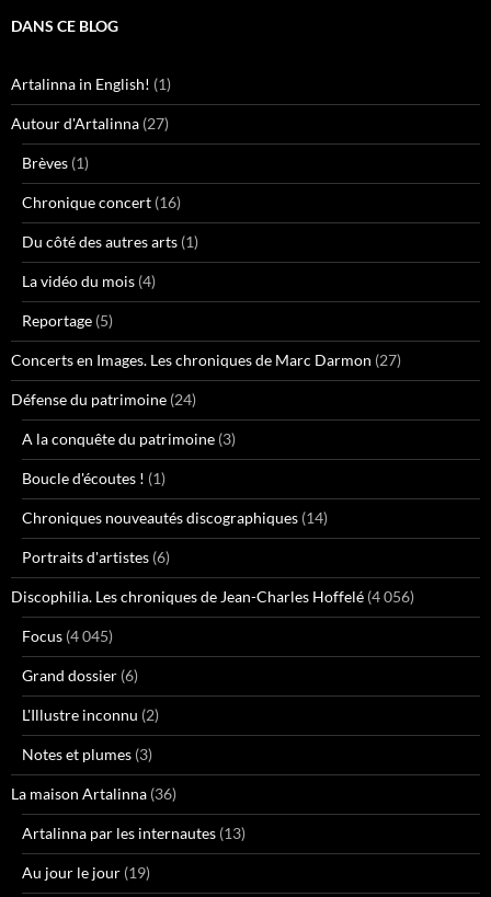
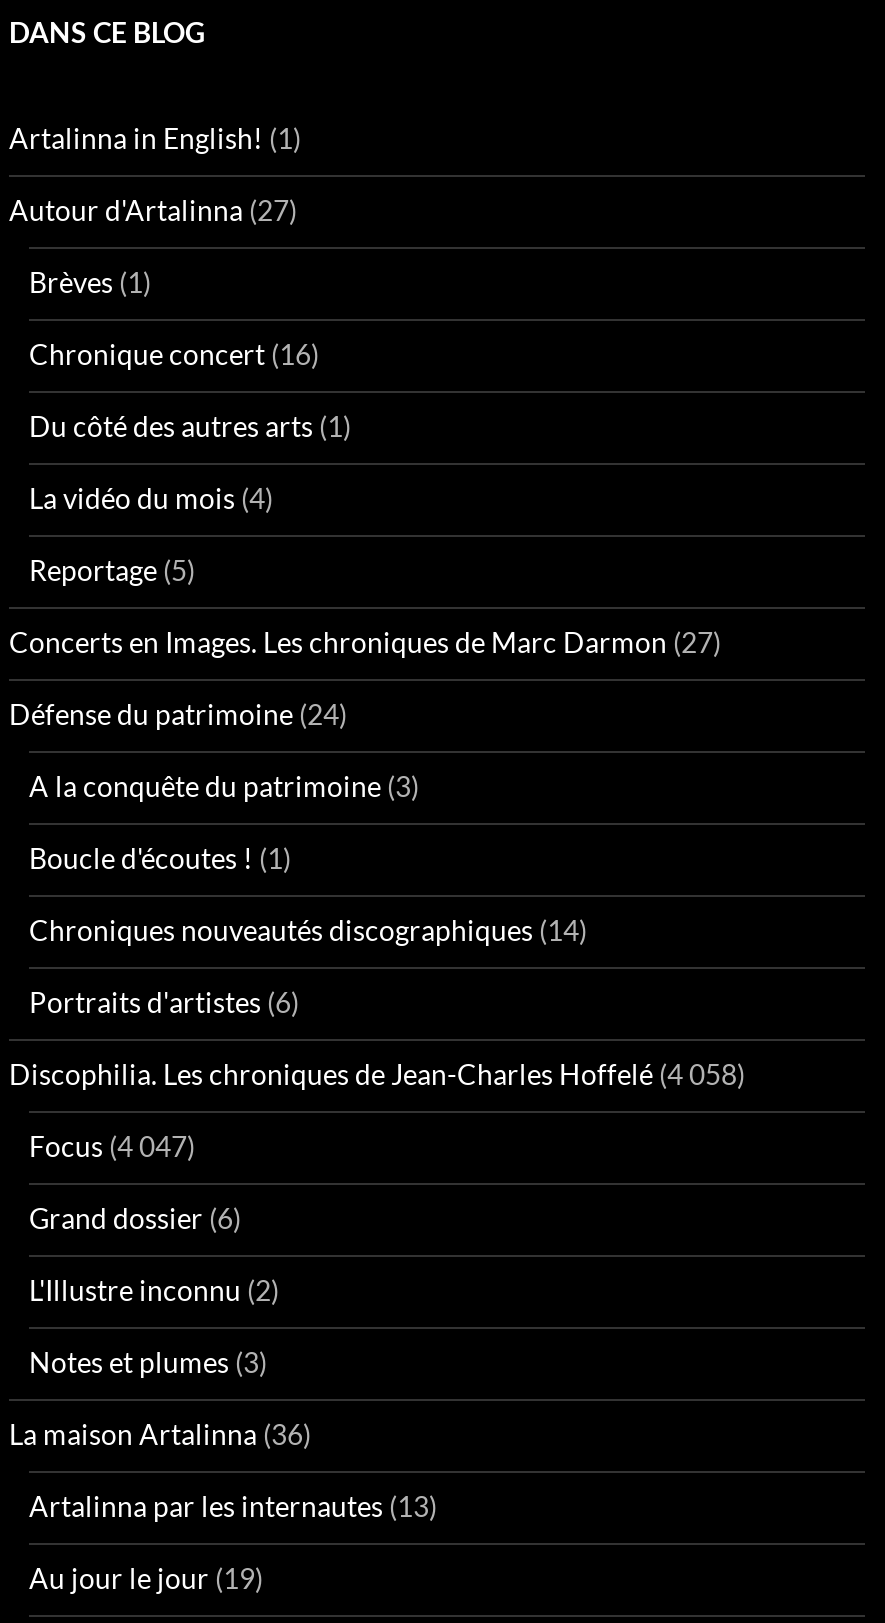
[11,587,414,606] Discophilia. Les chroniques de Jean-Charles Hoffelé (4 056) -> [9,1057,745,1091] Discophilia. Les chroniques de Jean-Charles Hoffelé (4 058)
[22,626,113,645] Focus (4 045) -> [29,1129,195,1163] Focus (4 047)

